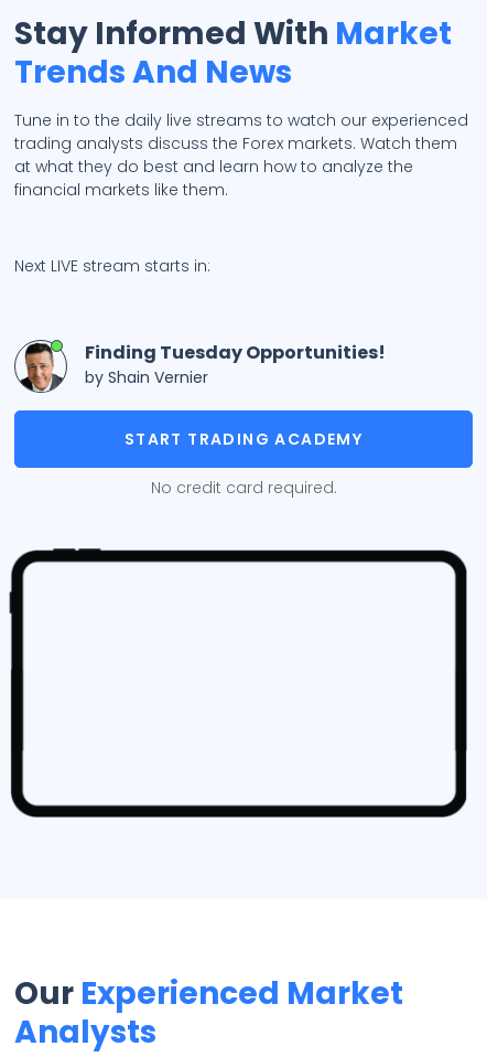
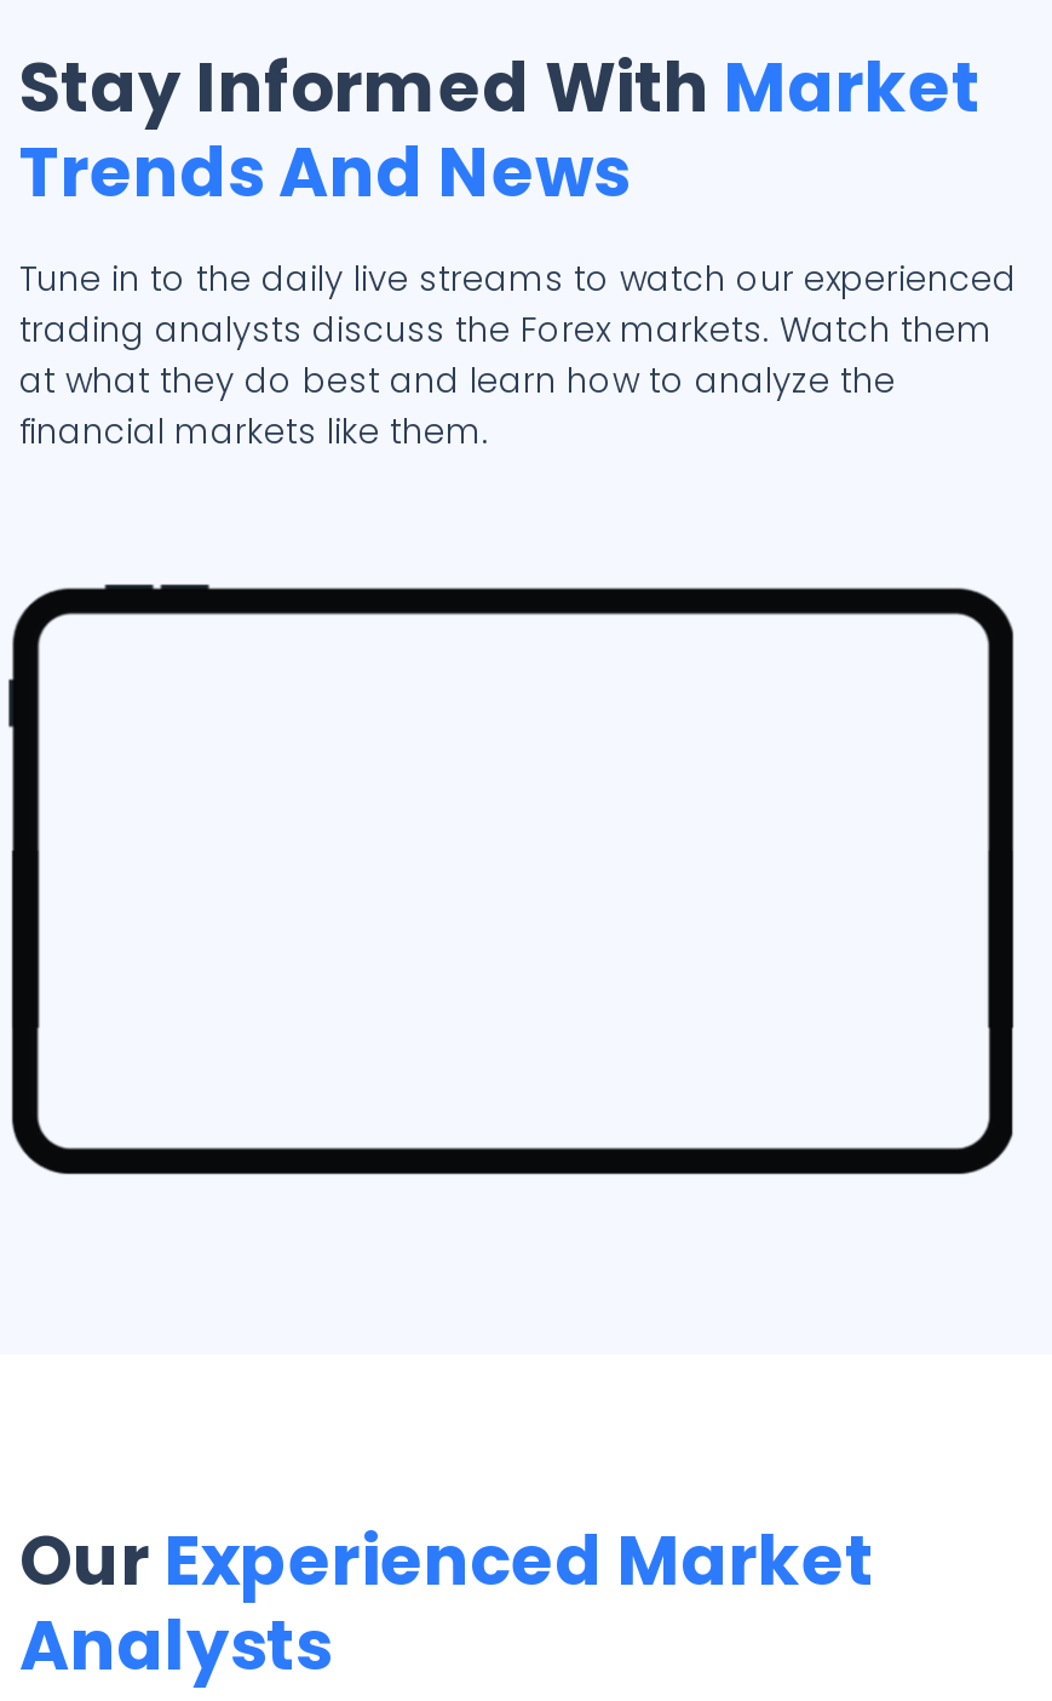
[13,254,386,498] [image] | Next LIVE stream starts in: | Finding Tuesday Opportunities! | by Shain Vernier | START TRADING ACADEMY | No credit card required. -> none

